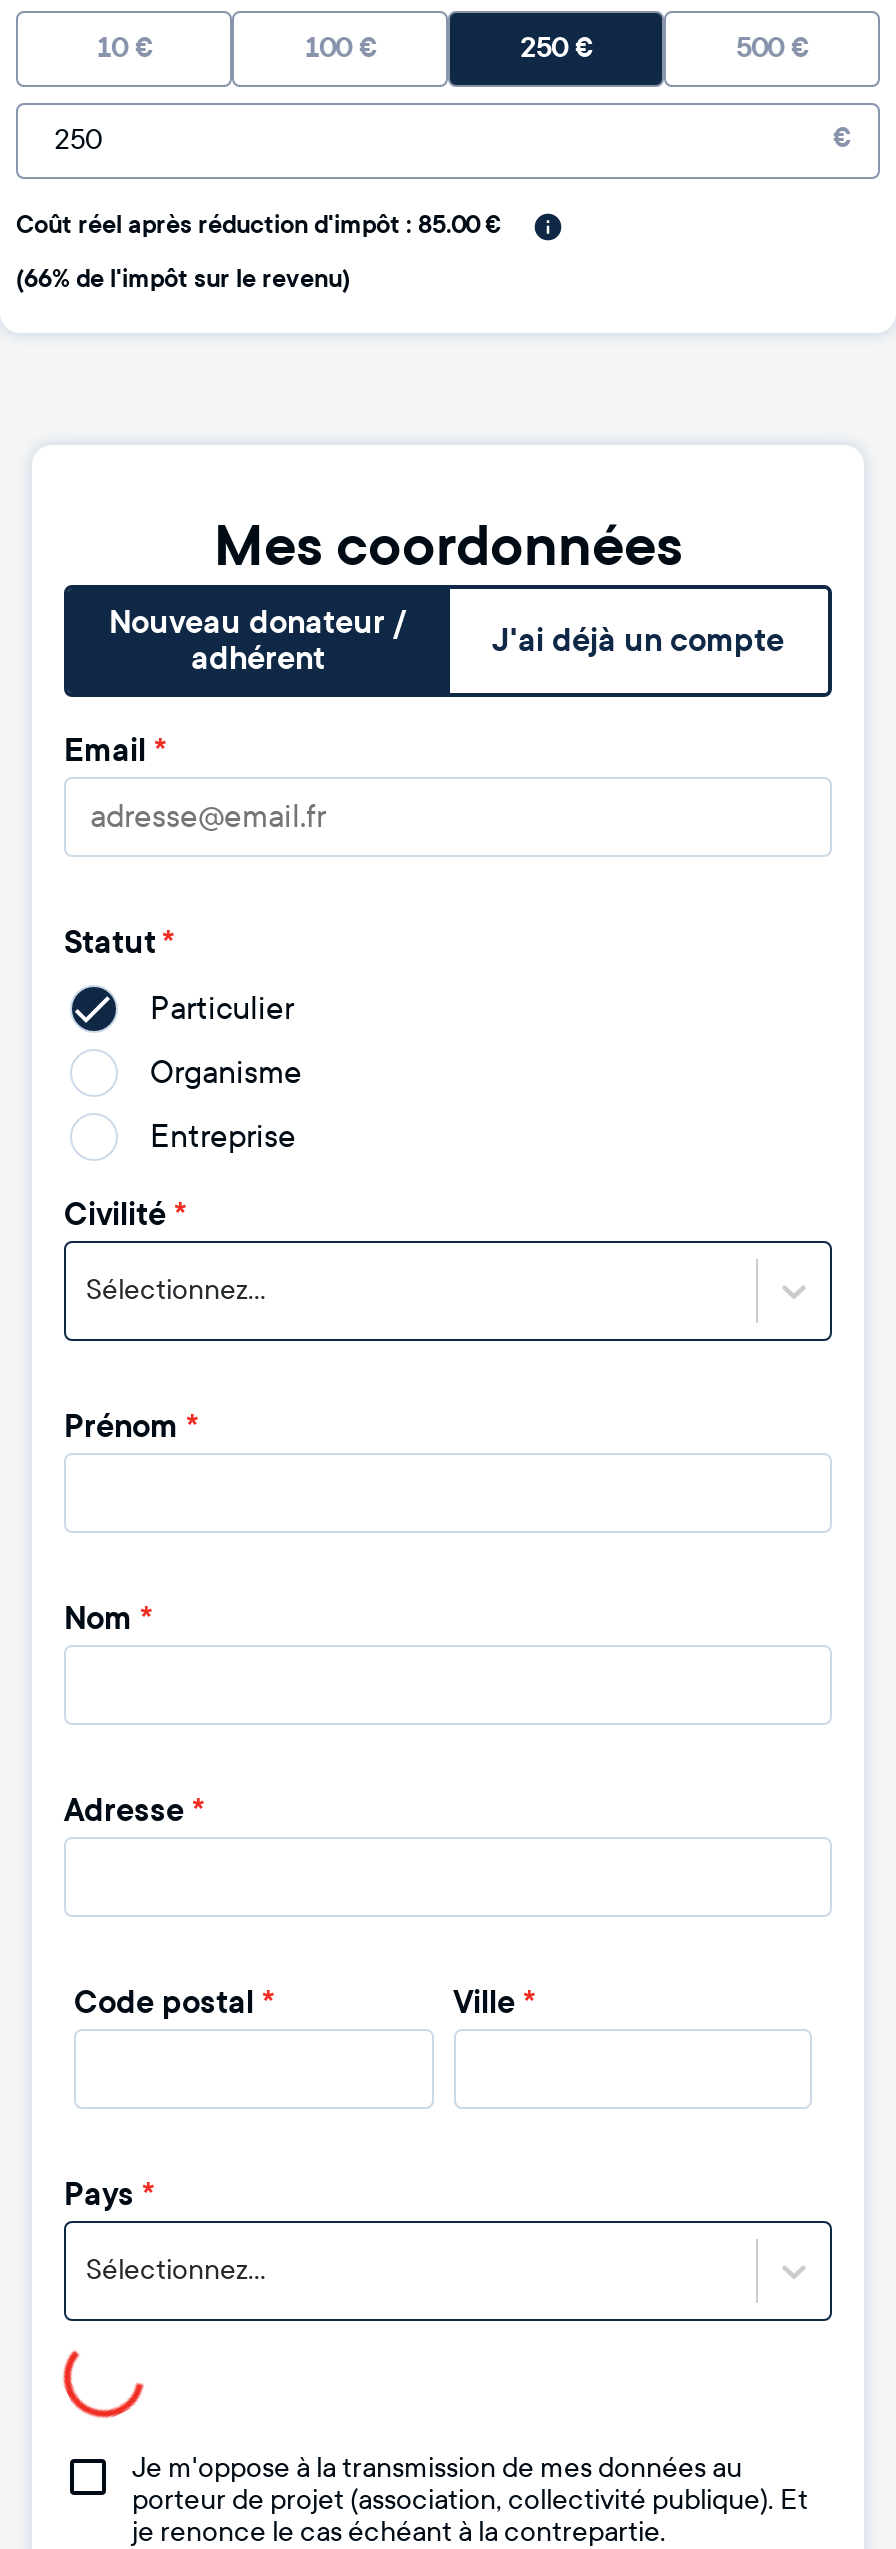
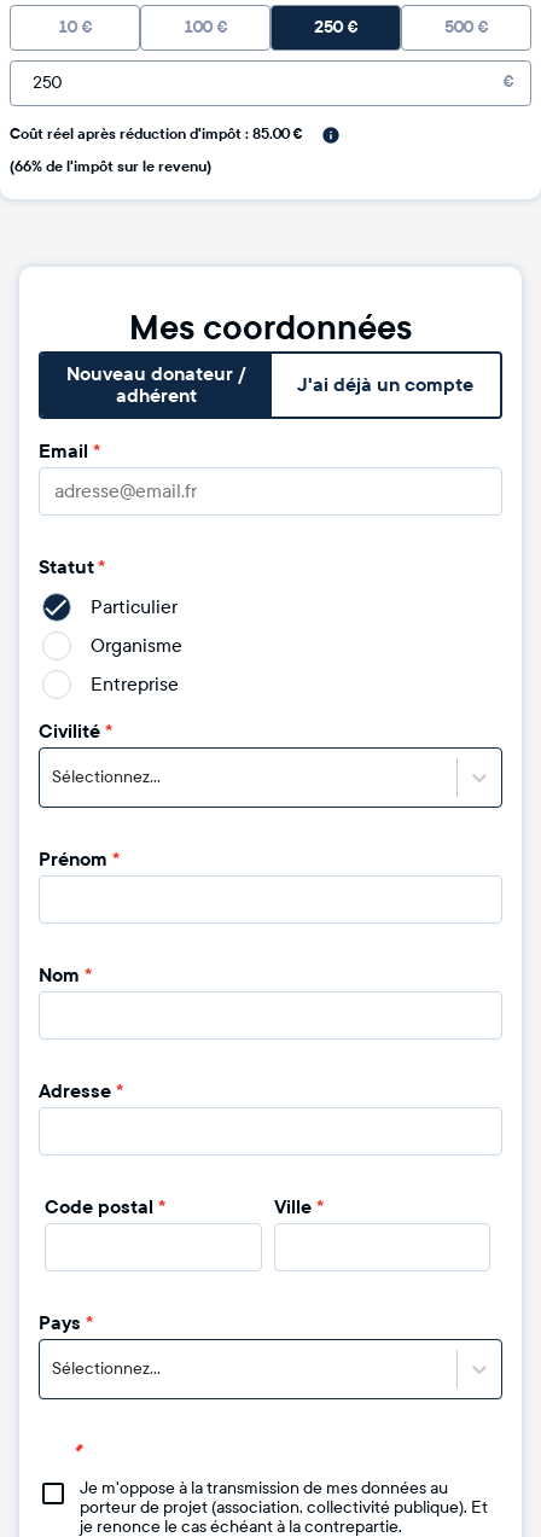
[62,2349,144,2419] [image] -> none

